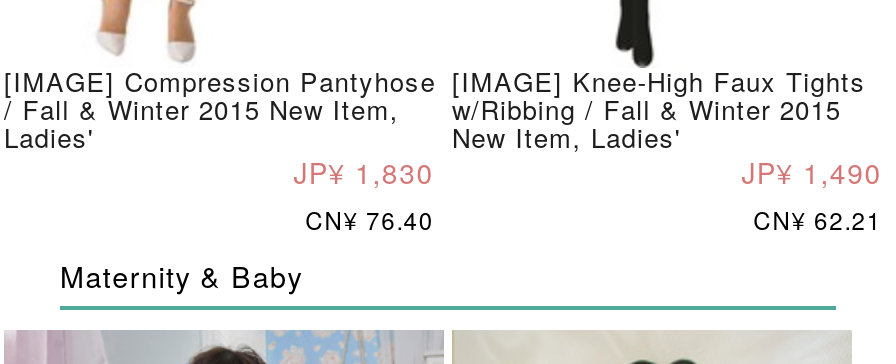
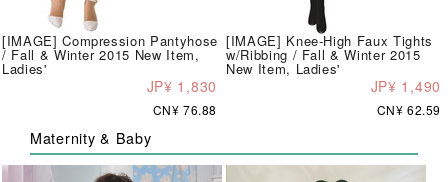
[305,202,434,236] CN¥ 76.40 -> [153,101,217,118] CN¥ 76.88
[753,202,882,236] CN¥ 62.21 -> [377,101,441,118] CN¥ 62.59

